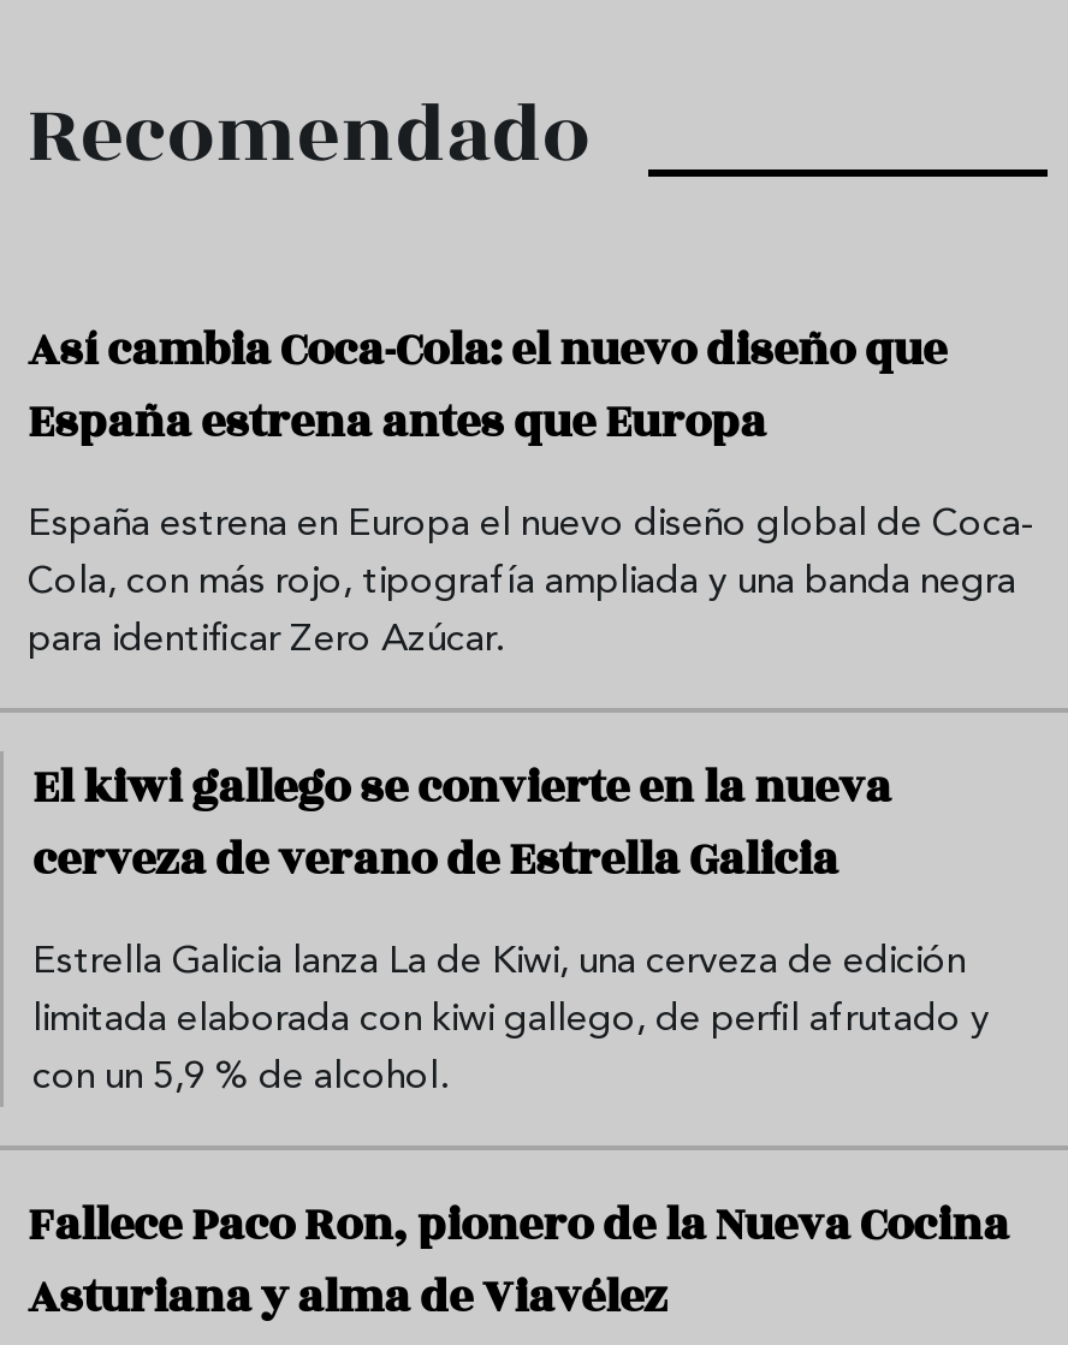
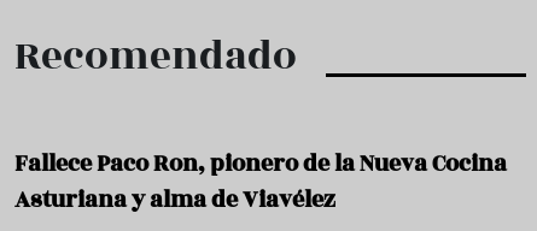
[28,316,1036,1097] Así cambia Coca-Cola: el nuevo diseño que | España estrena antes que Europa | España estrena en Europa el nuevo diseño global de Coca- | Cola, con más rojo, tipografía ampliada y una banda negra | para identificar Zero Azúcar. | El kiwi gallego se convierte en la nueva | cerveza de verano de Estrella Galicia | Estrella Galicia lanza La de Kiwi, una cerveza de edición | limitada elaborada con kiwi gallego, de perfil afrutado y | con un 5,9 % de alcohol. -> none

